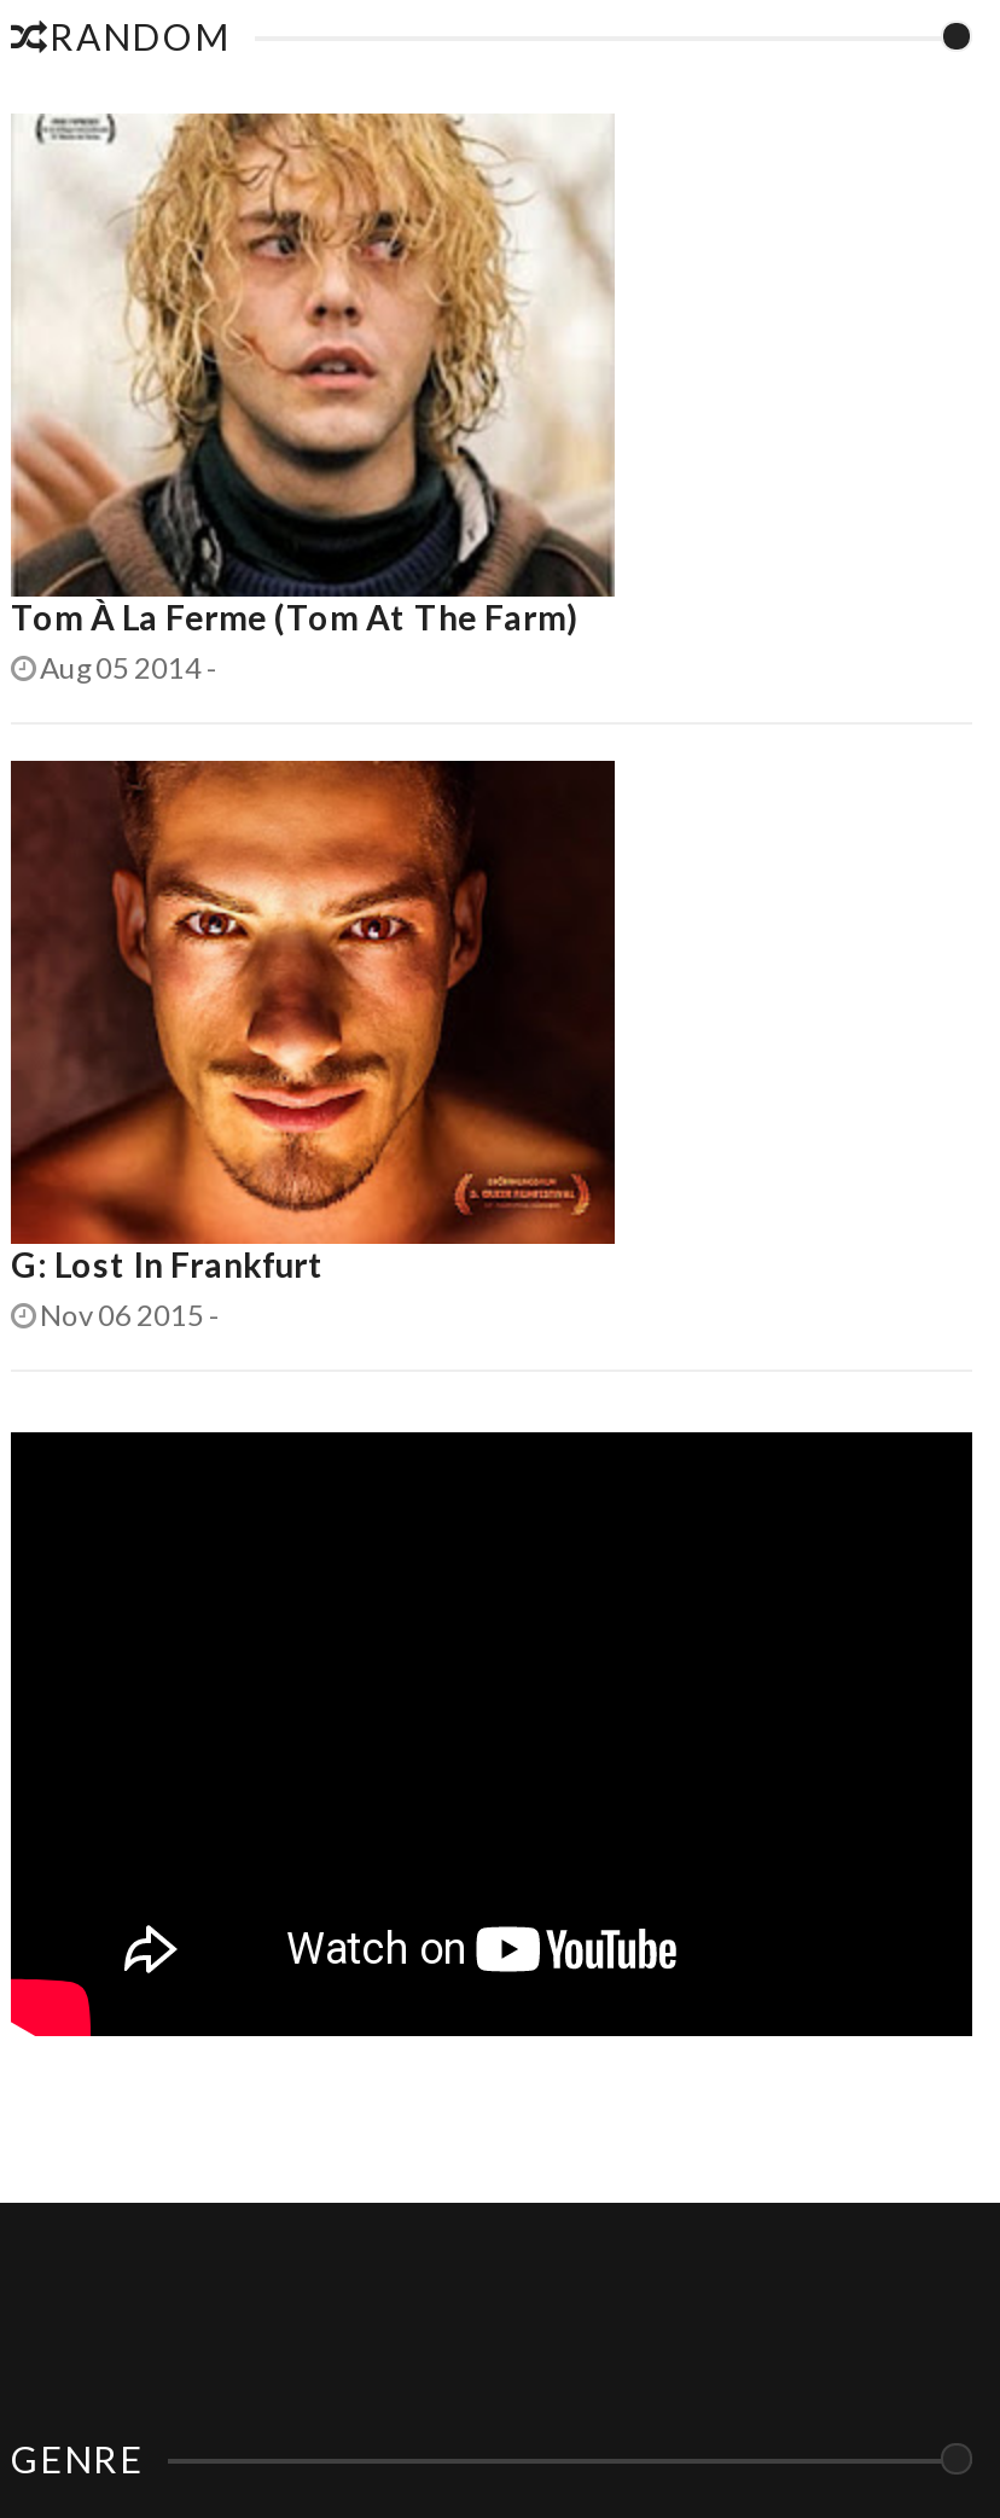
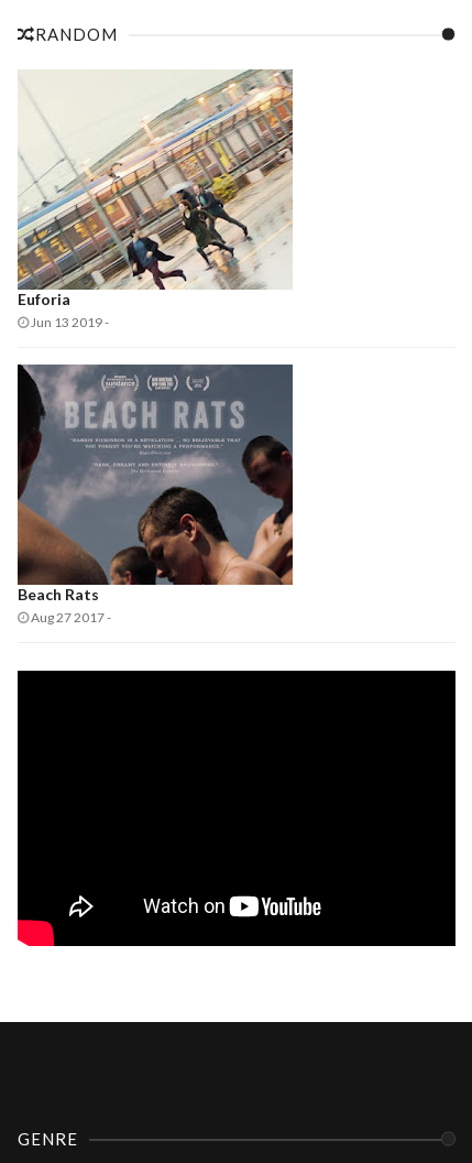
[11,111,615,686] [image] | Tom À La Ferme (Tom At The Farm) | Aug 05 2014- -> [18,69,294,330] [image] | Euforia | Jun 13 2019-
[11,758,617,1333] [image] | G: Lost In Frankfurt | Nov 06 2015 - -> [18,363,294,626] [image] | Beach Rats | Aug 27 2017 -

